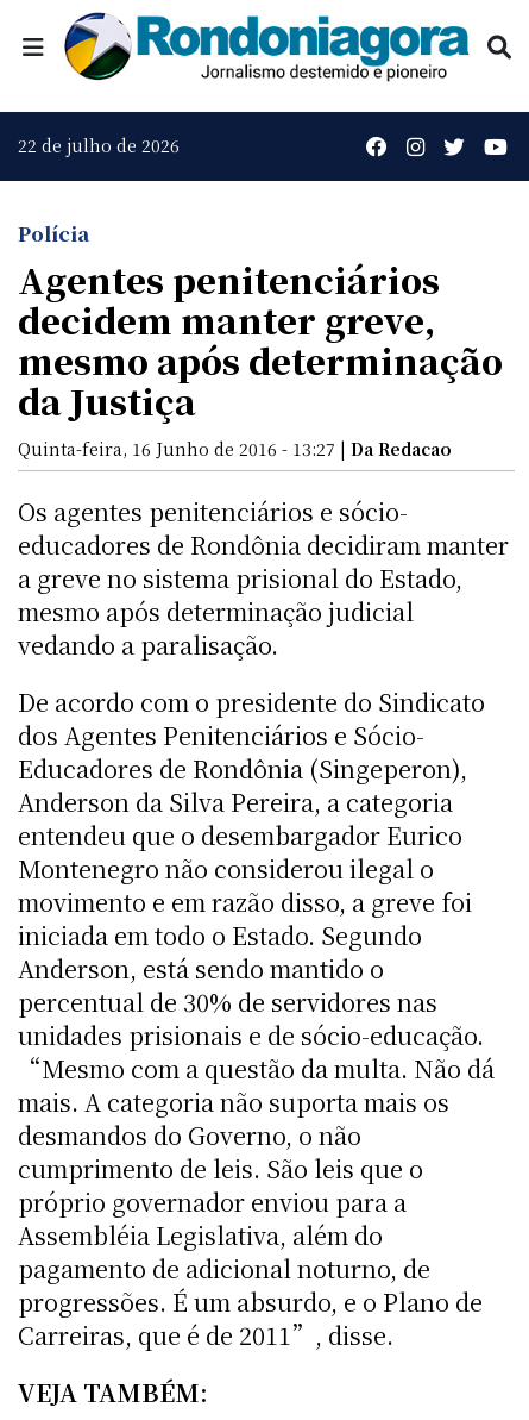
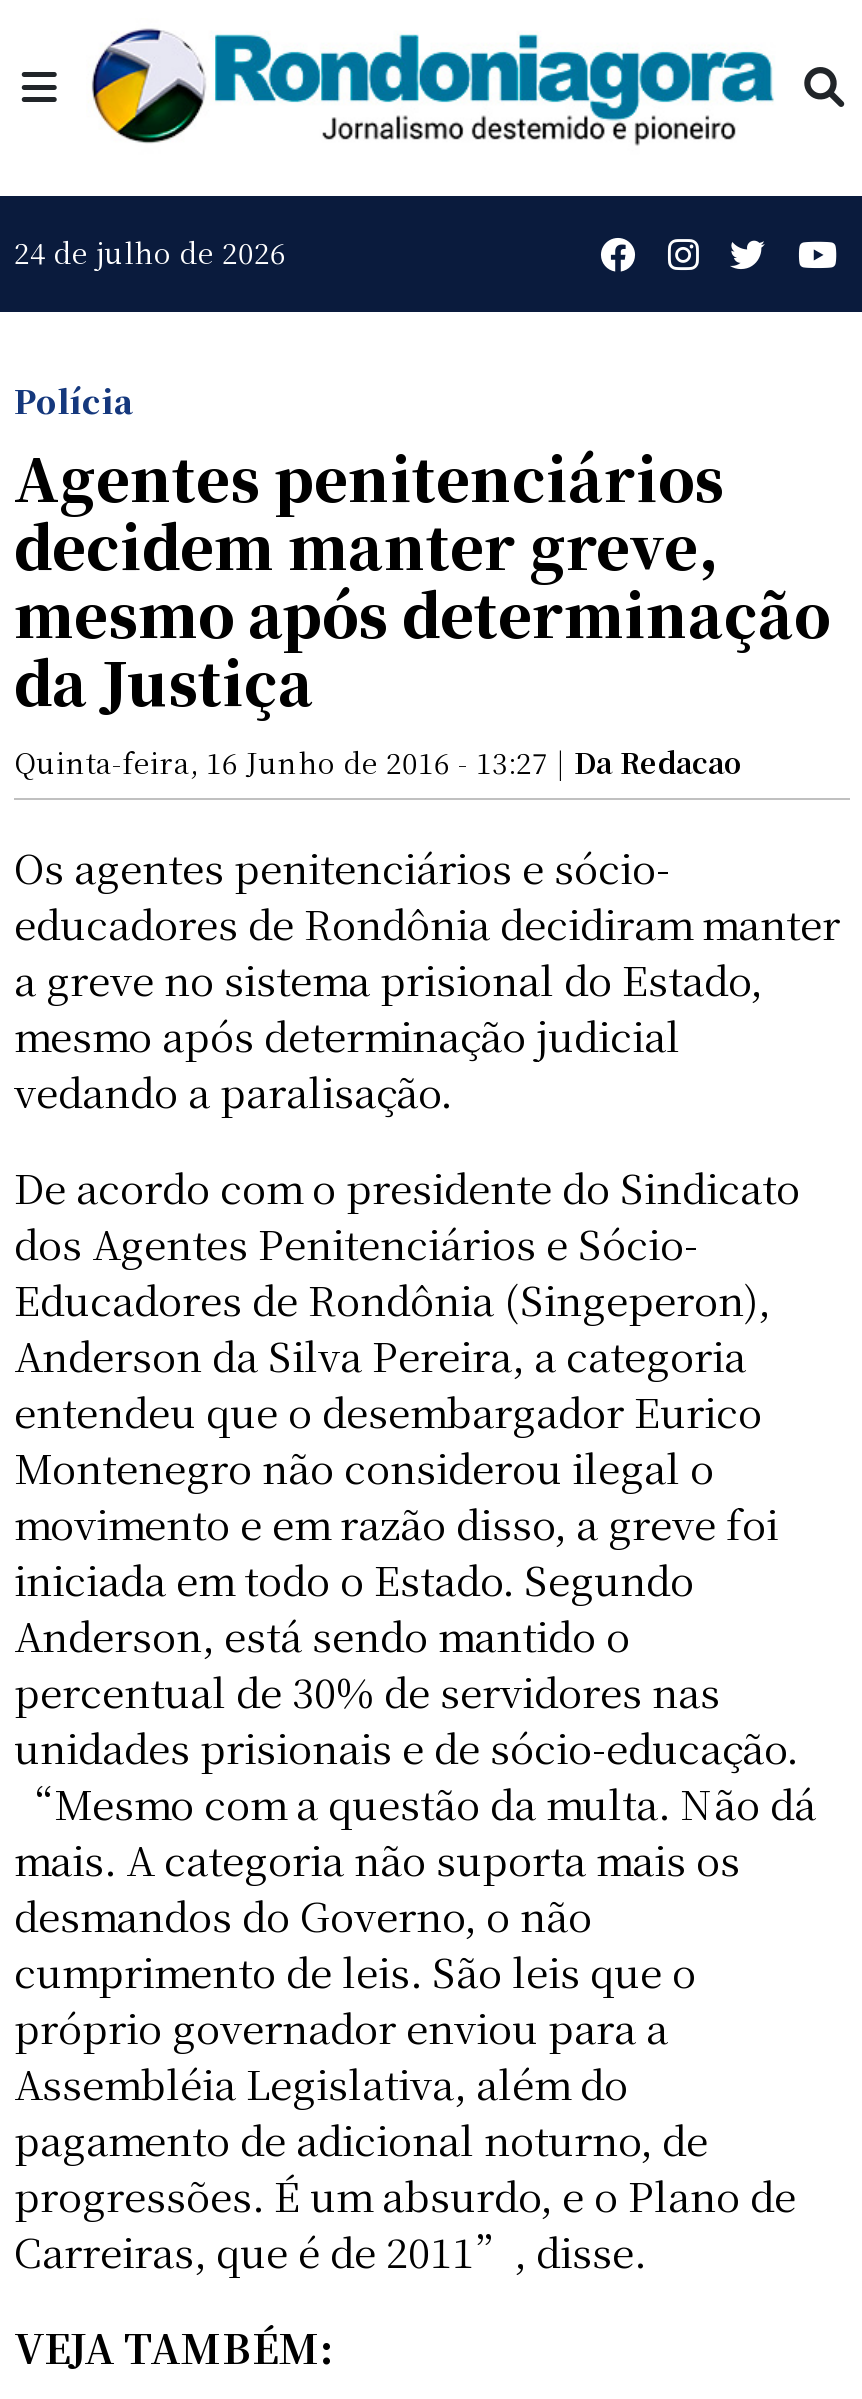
[18,133,180,157] 22 de julho de 2026 -> [14,232,286,272] 24 de julho de 2026

